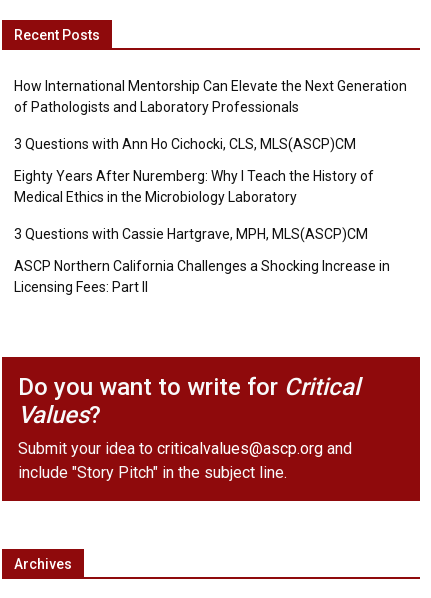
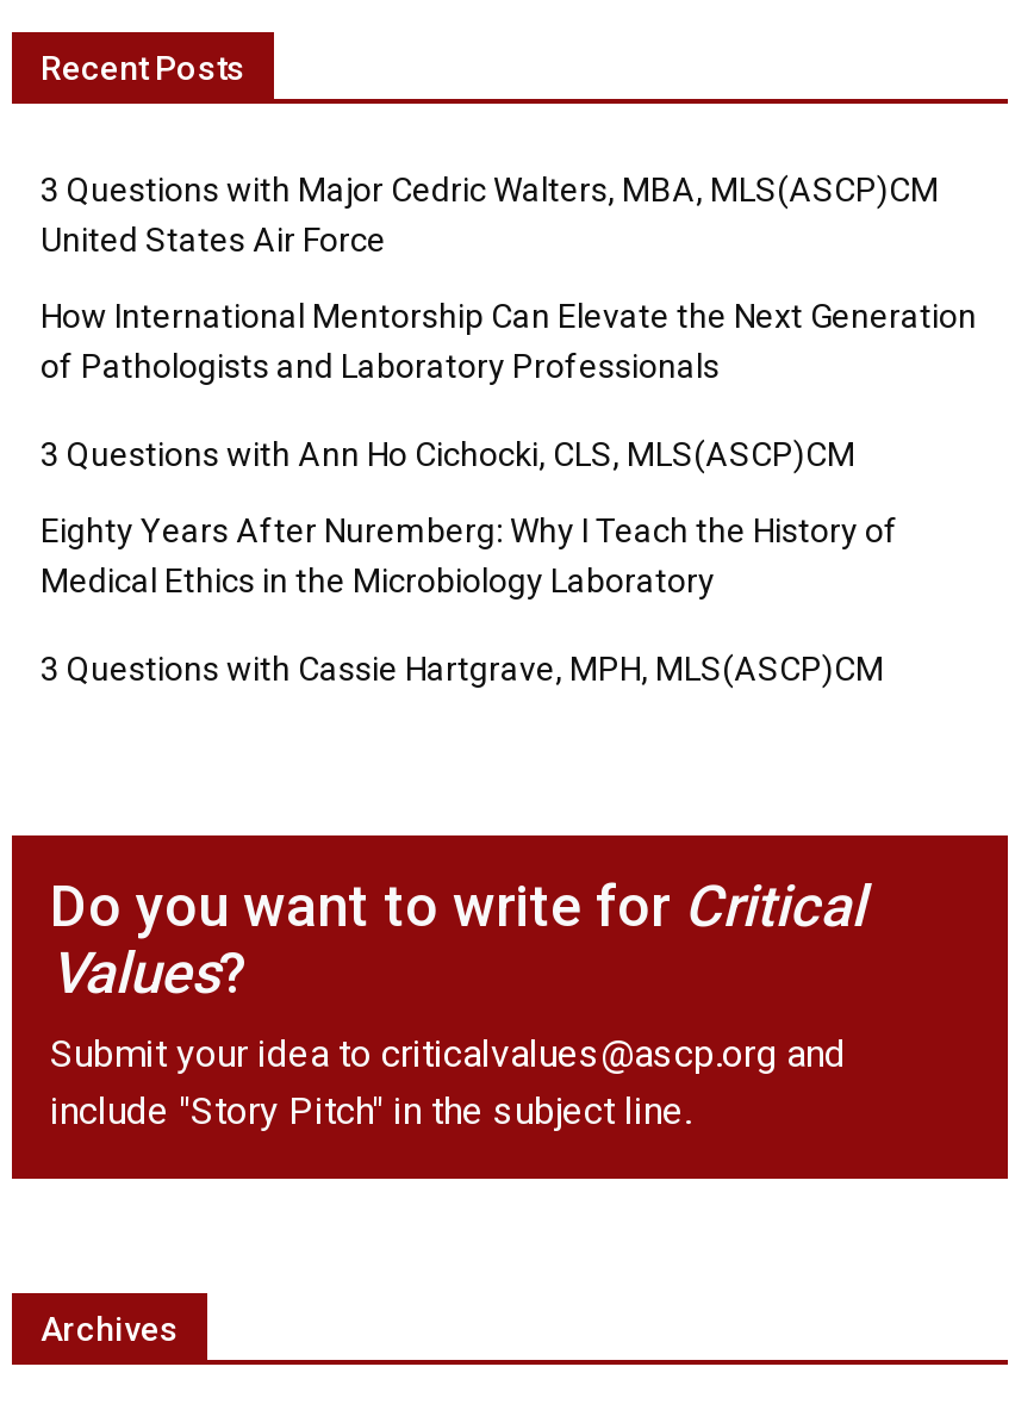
none -> [41,170,939,259] 3 Questions with Major Cedric Walters, MBA, MLS(ASCP)CM | United States Air Force
moved [14,78,407,242] -> [41,297,977,688]: How International Mentorship Can Elevate the Next Generation | of Pathologists and Laboratory Professionals | 3 Questions with Ann Ho Cichocki, CLS, MLS(ASCP)CM | Eighty Years After Nuremberg: Why I Teach the History of | Medical Ethics in the Microbiology Laboratory | 3 Questions with Cassie Hartgrave, MPH, MLS(ASCP)CM
[14,258,390,295] ASCP Northern California Challenges a Shocking Increase in | Licensing Fees: Part II -> none

